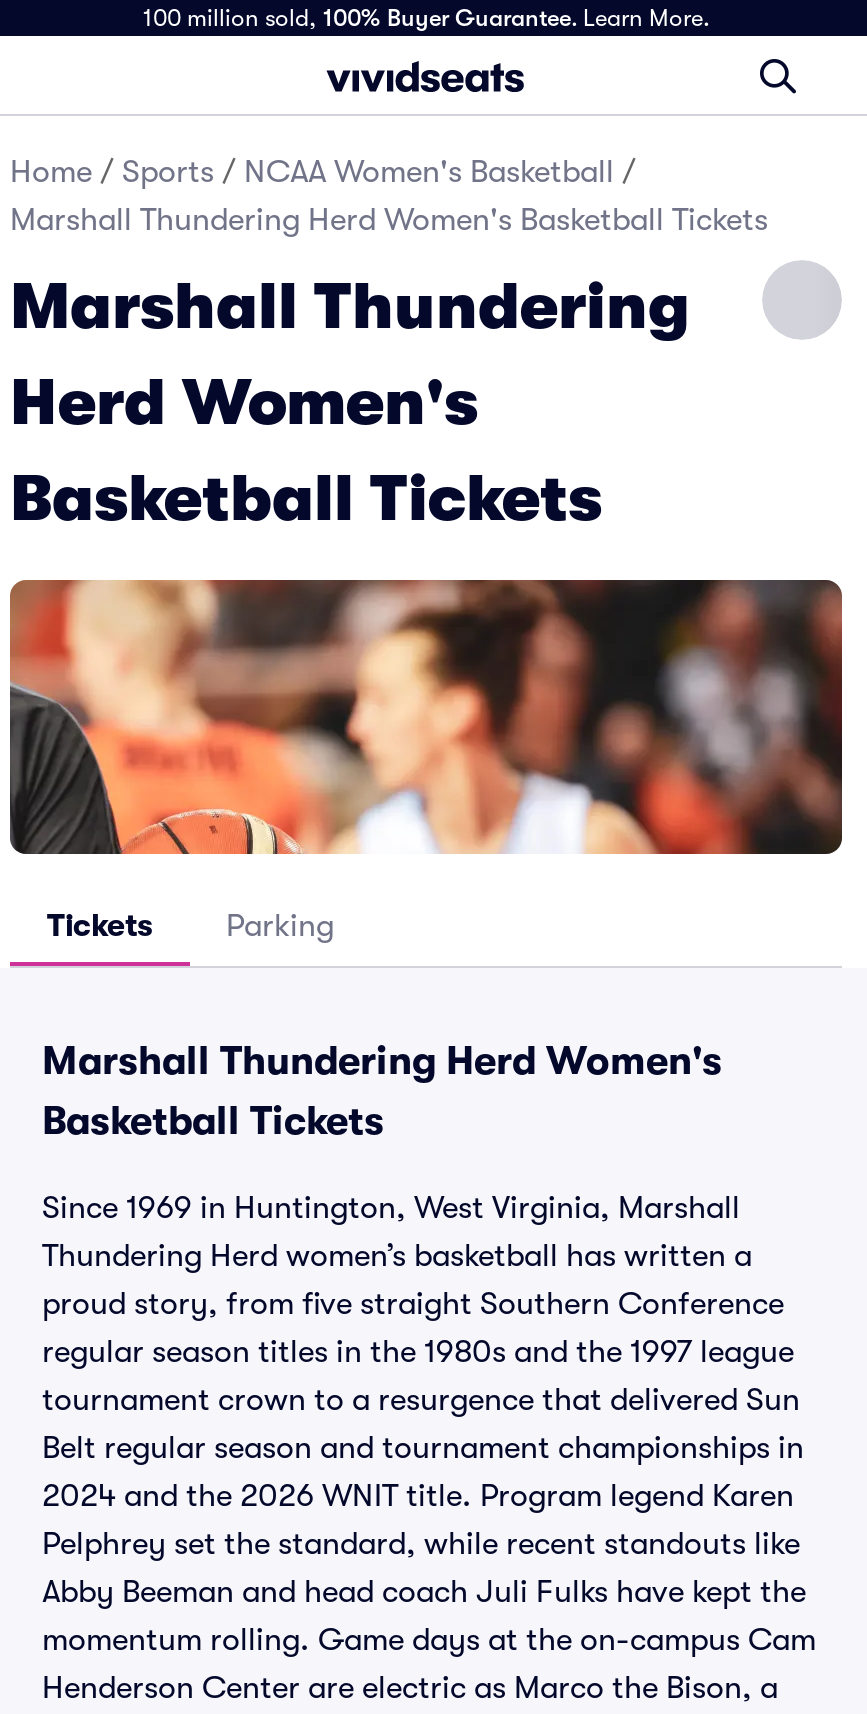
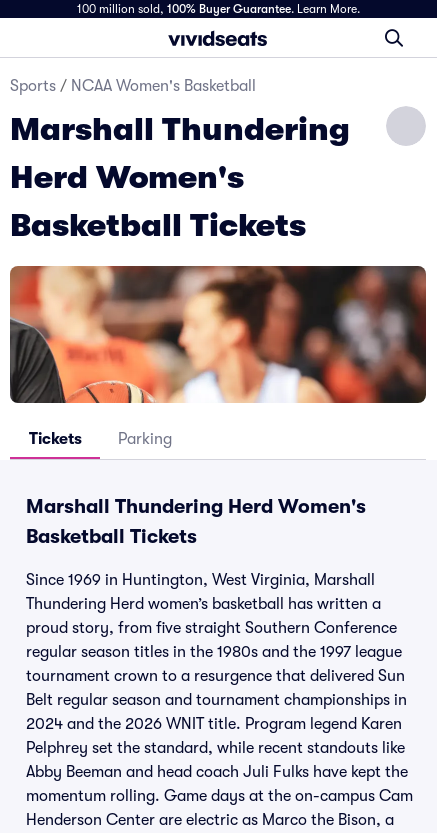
[10,154,768,238] Home / Sports / NCAA Women's Basketball / | Marshall Thundering Herd Women's Basketball Tickets -> [10,77,256,95] Sports / NCAA Women's Basketball

